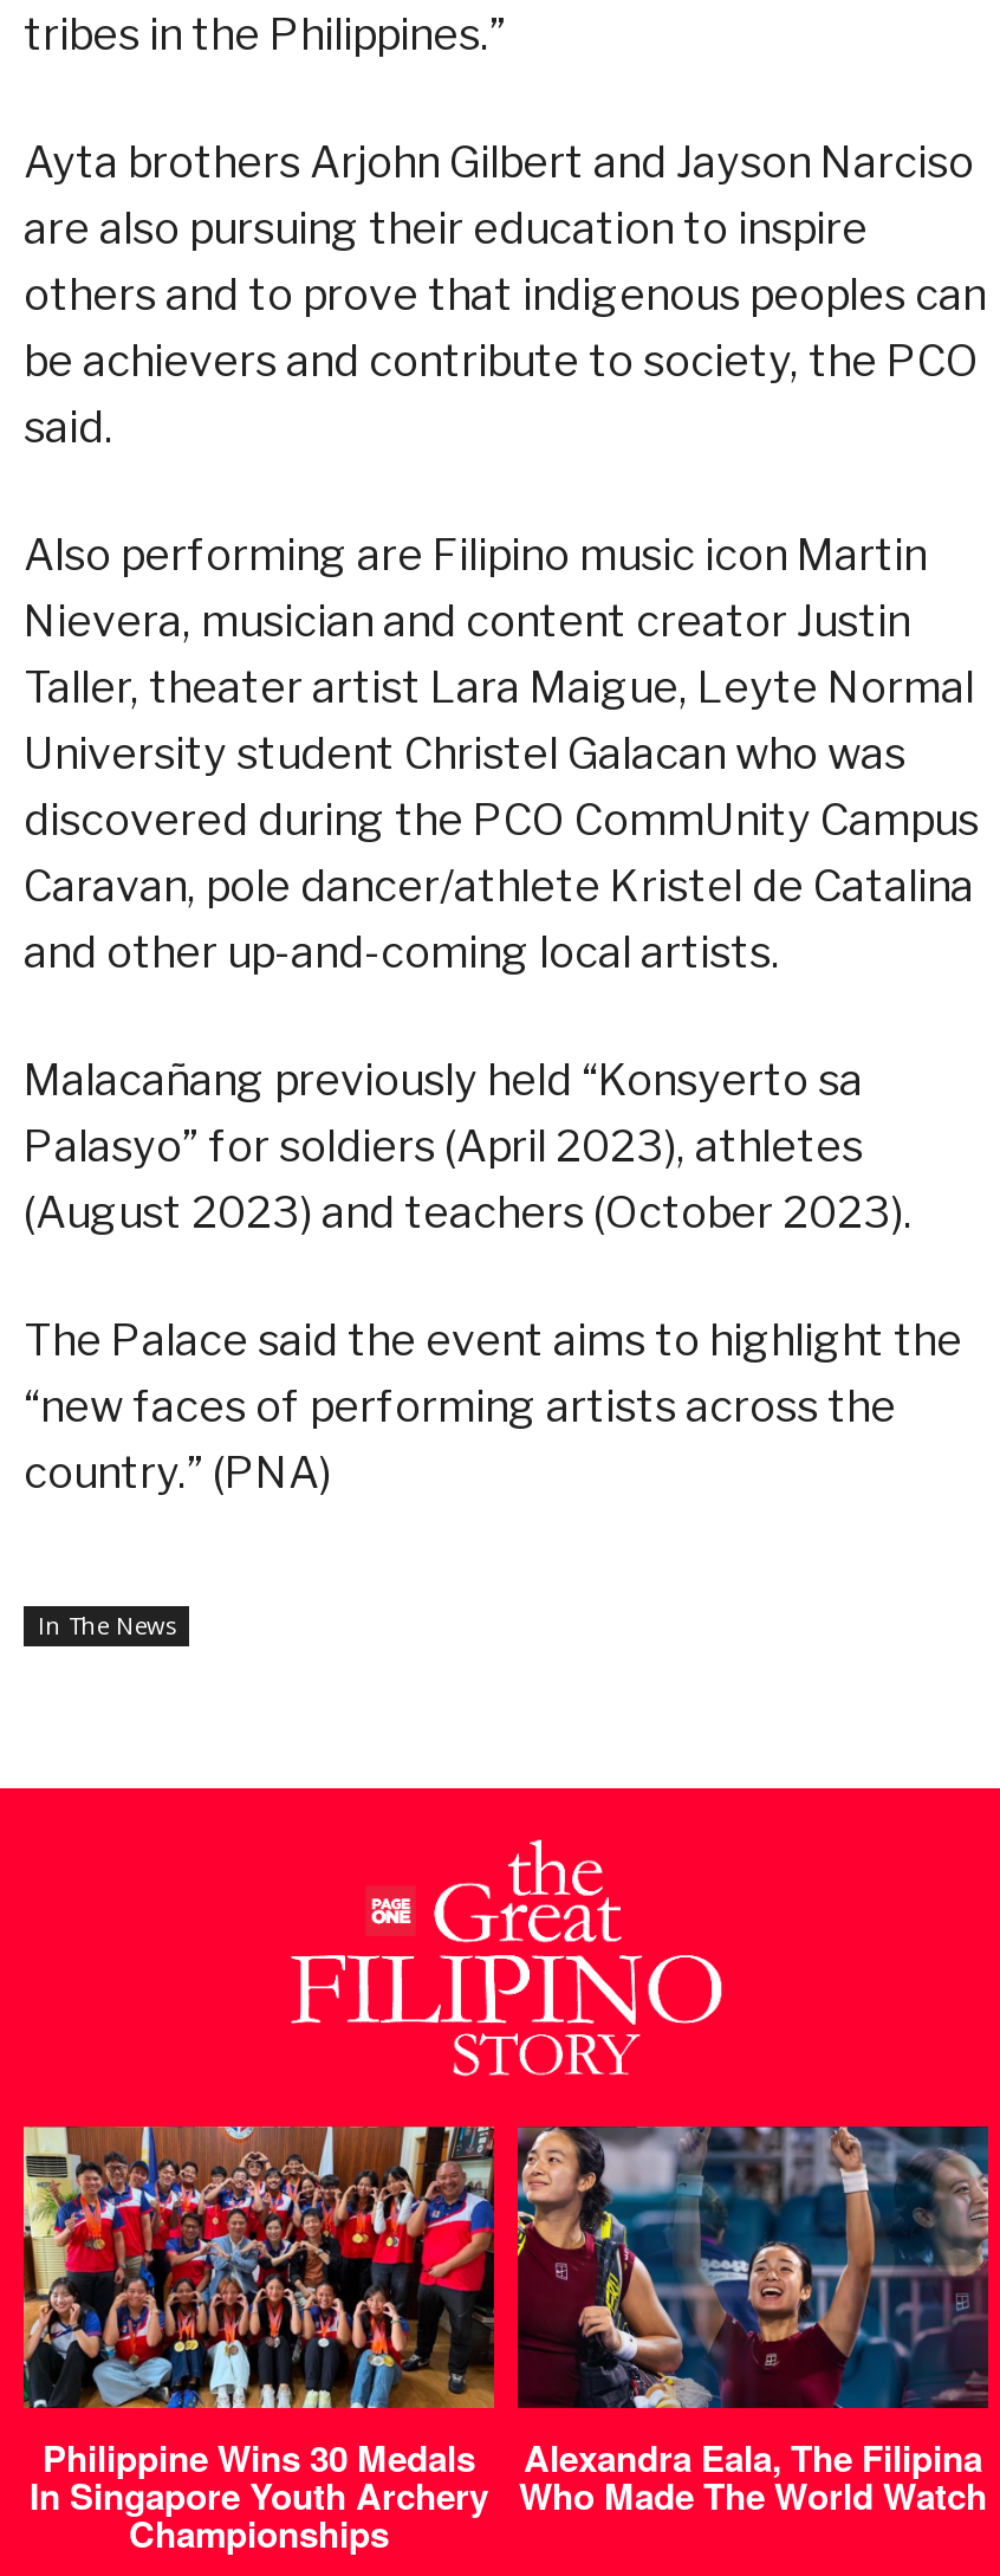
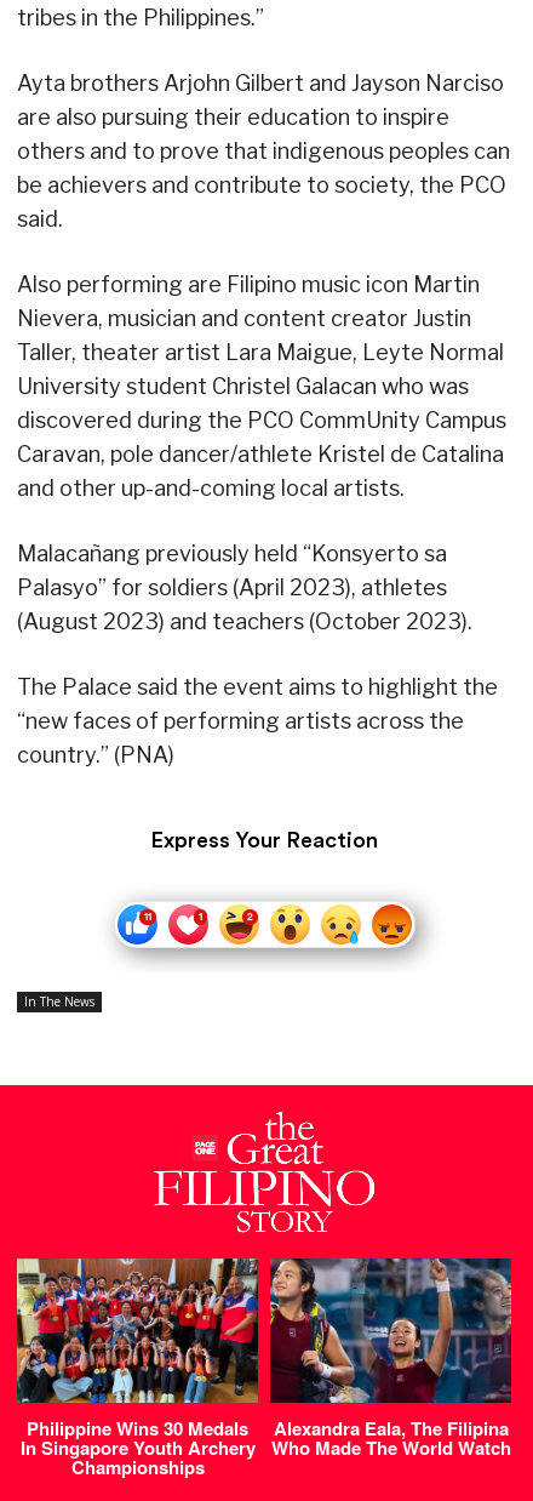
none -> [116,903,426,961] [image]
none -> [150,829,378,851] Express Your Reaction

